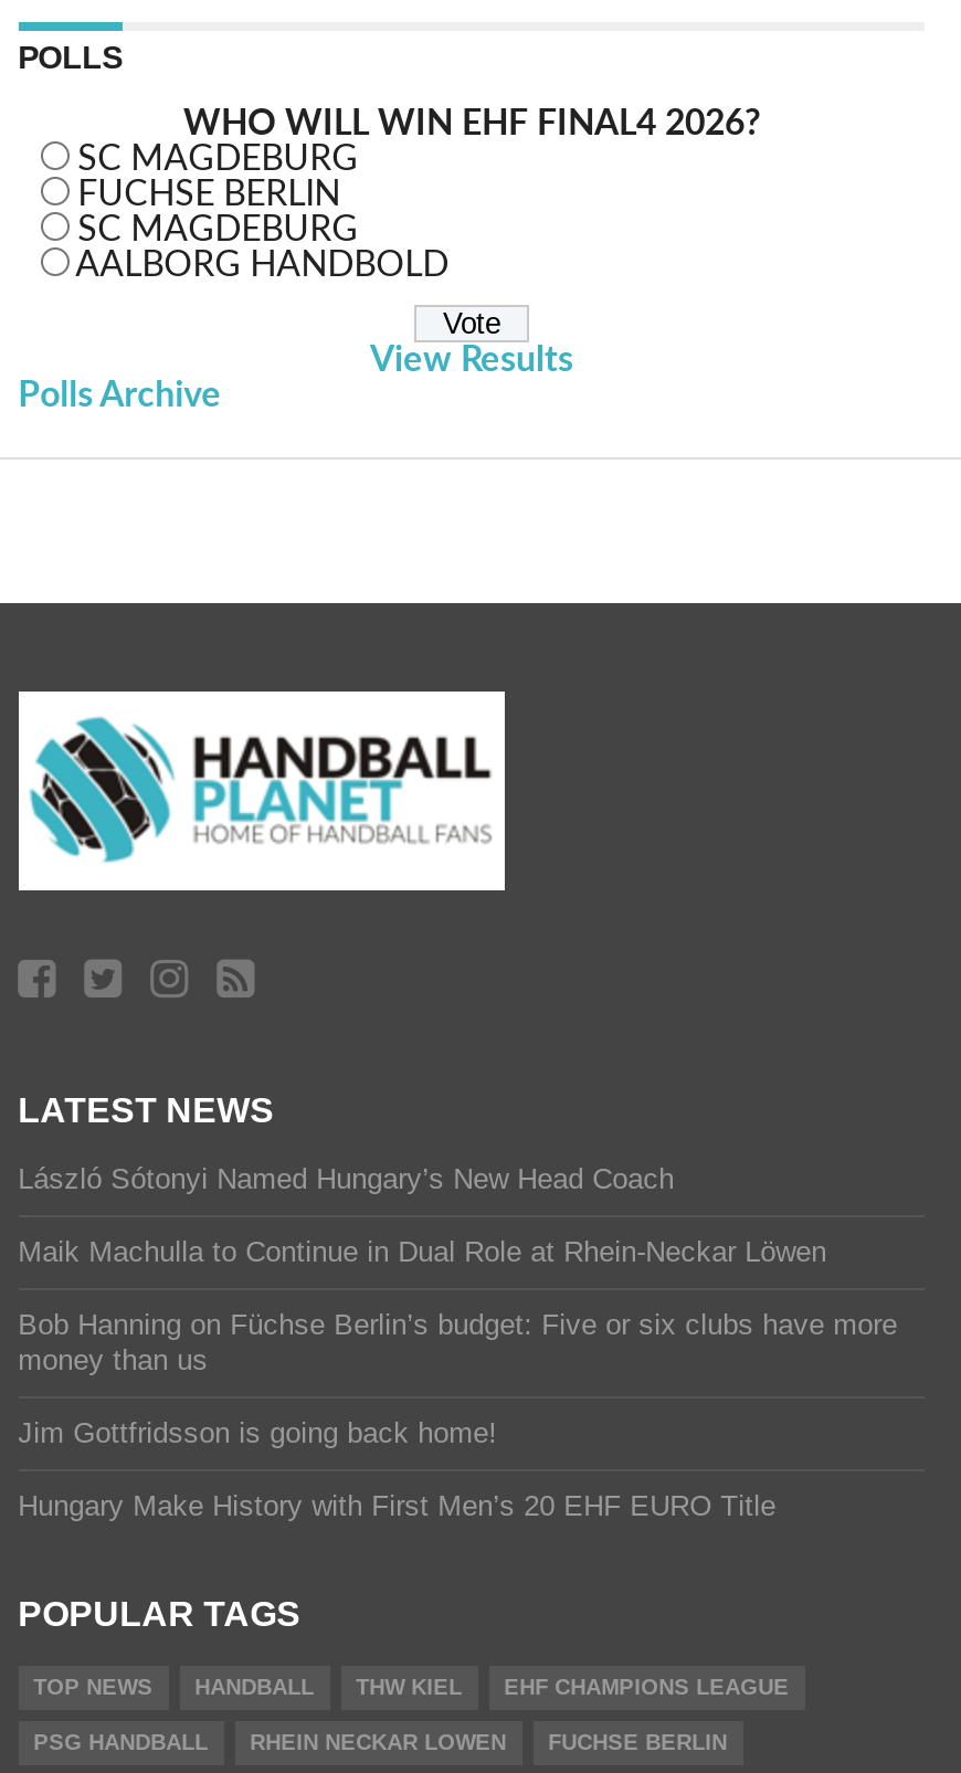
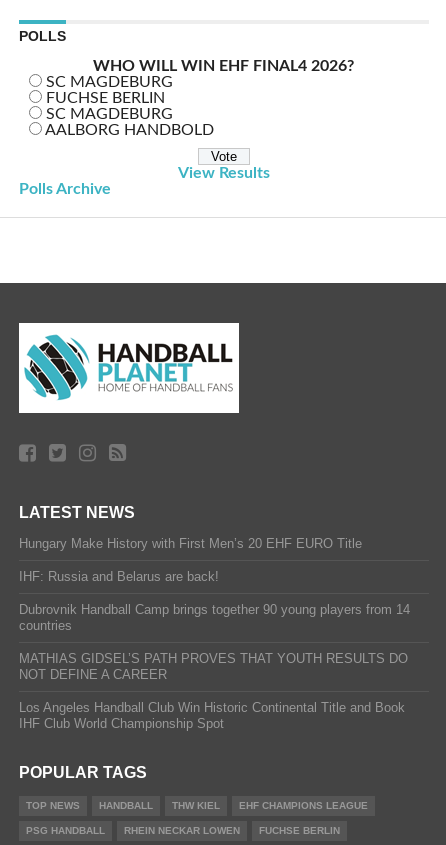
[18,1162,897,1449] László Sótonyi Named Hungary’s New Head Coach | Maik Machulla to Continue in Dual Role at Rhein-Neckar Löwen | Bob Hanning on Füchse Berlin’s budget: Five or six clubs have more | money than us | Jim Gottfridsson is going back home! -> none
moved [18,1489,776,1522] -> [19,536,362,551]: Hungary Make History with First Men’s 20 EHF EURO Title
none -> [19,569,410,731] IHF: Russia and Belarus are back! | Dubrovnik Handball Camp brings together 90 young players from 14 | countries | MATHIAS GIDSEL’S PATH PROVES THAT YOUTH RESULTS DO | NOT DEFINE A CAREER | Los Angeles Handball Club Win Historic Continental Title and Book | IHF Club World Championship Spot

